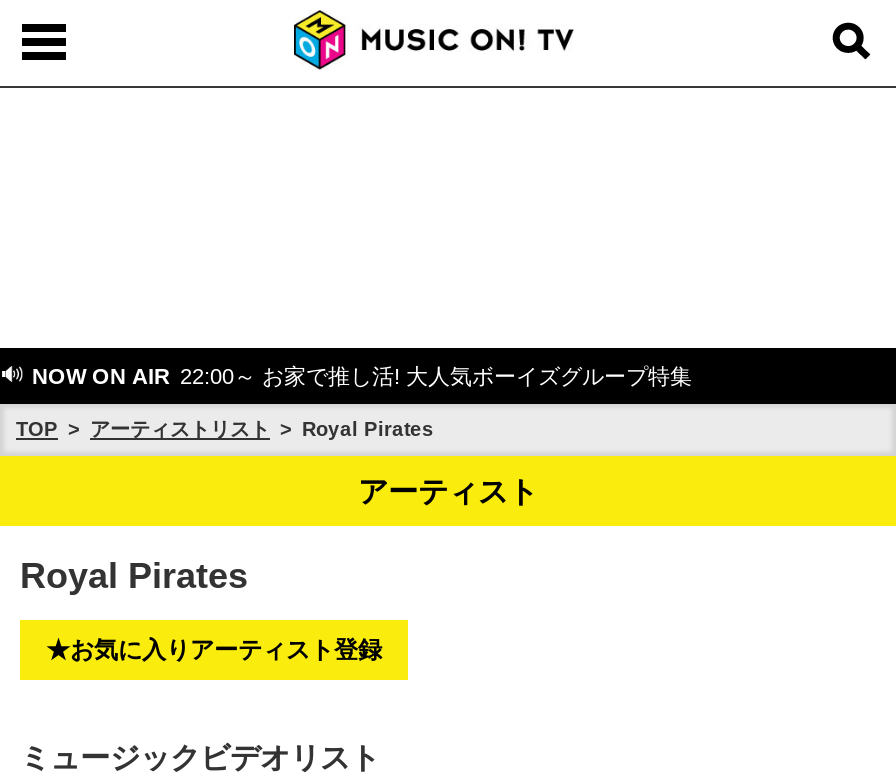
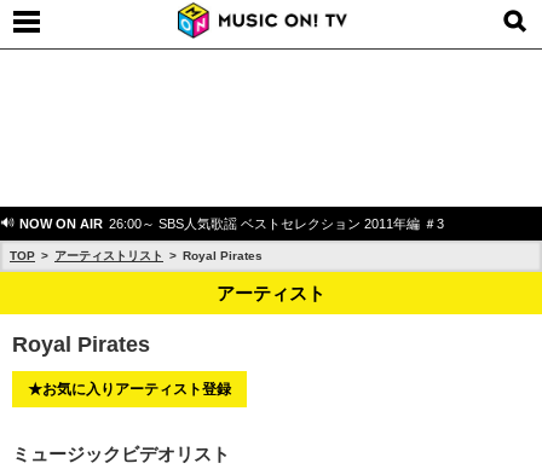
[26,364,692,388] NOW ON AIR 22:00～ お家で推し活! 大人気ボーイズグループ特集 -> [16,216,444,231] NOW ON AIR 26:00～ SBS人気歌謡 ベストセレクション 2011年編 ＃3

